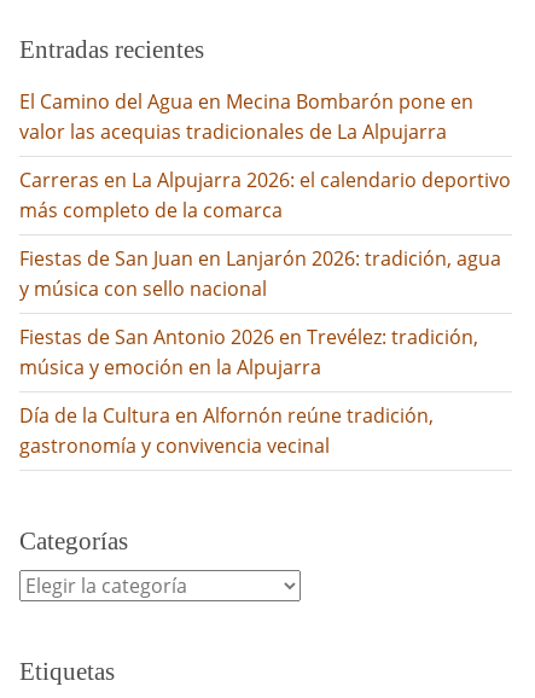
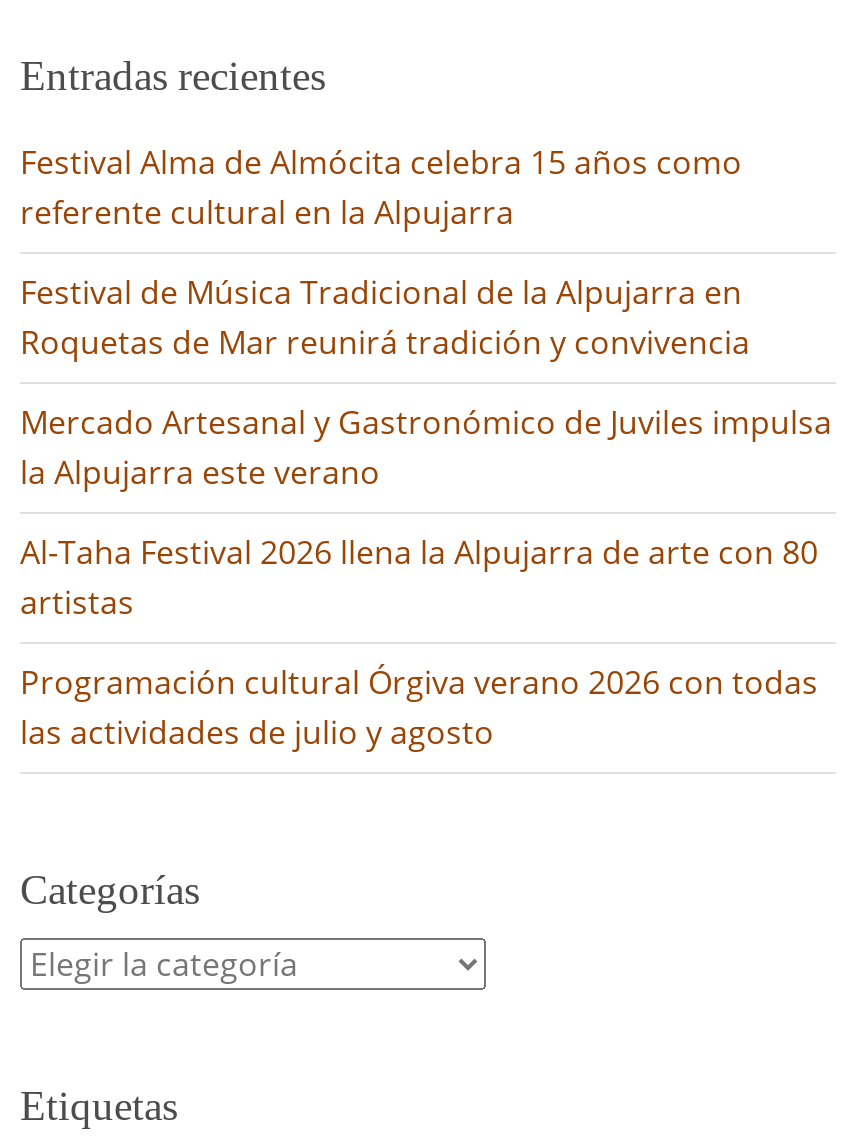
[19,88,473,145] El Camino del Agua en Mecina Bombarón pone en | valor las acequias tradicionales de La Alpujarra -> [20,139,742,233] Festival Alma de Almócita celebra 15 años como | referente cultural en la Alpujarra
[19,167,511,224] Carreras en La Alpujarra 2026: el calendario deportivo | más completo de la comarca -> [20,269,750,363] Festival de Música Tradicional de la Alpujarra en | Roquetas de Mar reunirá tradición y convivencia
[19,245,501,302] Fiestas de San Juan en Lanjarón 2026: tradición, agua | y música con sello nacional -> [20,399,832,493] Mercado Artesanal y Gastronómico de Juviles impulsa | la Alpujarra este verano
[19,324,478,381] Fiestas de San Antonio 2026 en Trevélez: tradición, | música y emoción en la Alpujarra -> [20,529,818,623] Al-Taha Festival 2026 llena la Alpujarra de arte con 80 | artistas
[19,402,434,459] Día de la Cultura en Alfornón reúne tradición, | gastronomía y convivencia vecinal -> [20,659,818,753] Programación cultural Órgiva verano 2026 con todas | las actividades de julio y agosto

